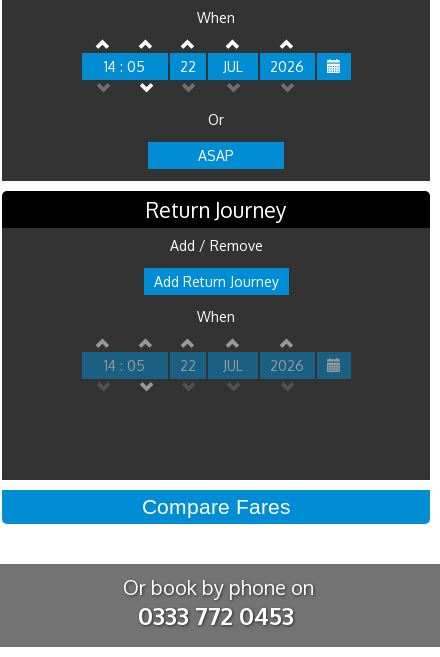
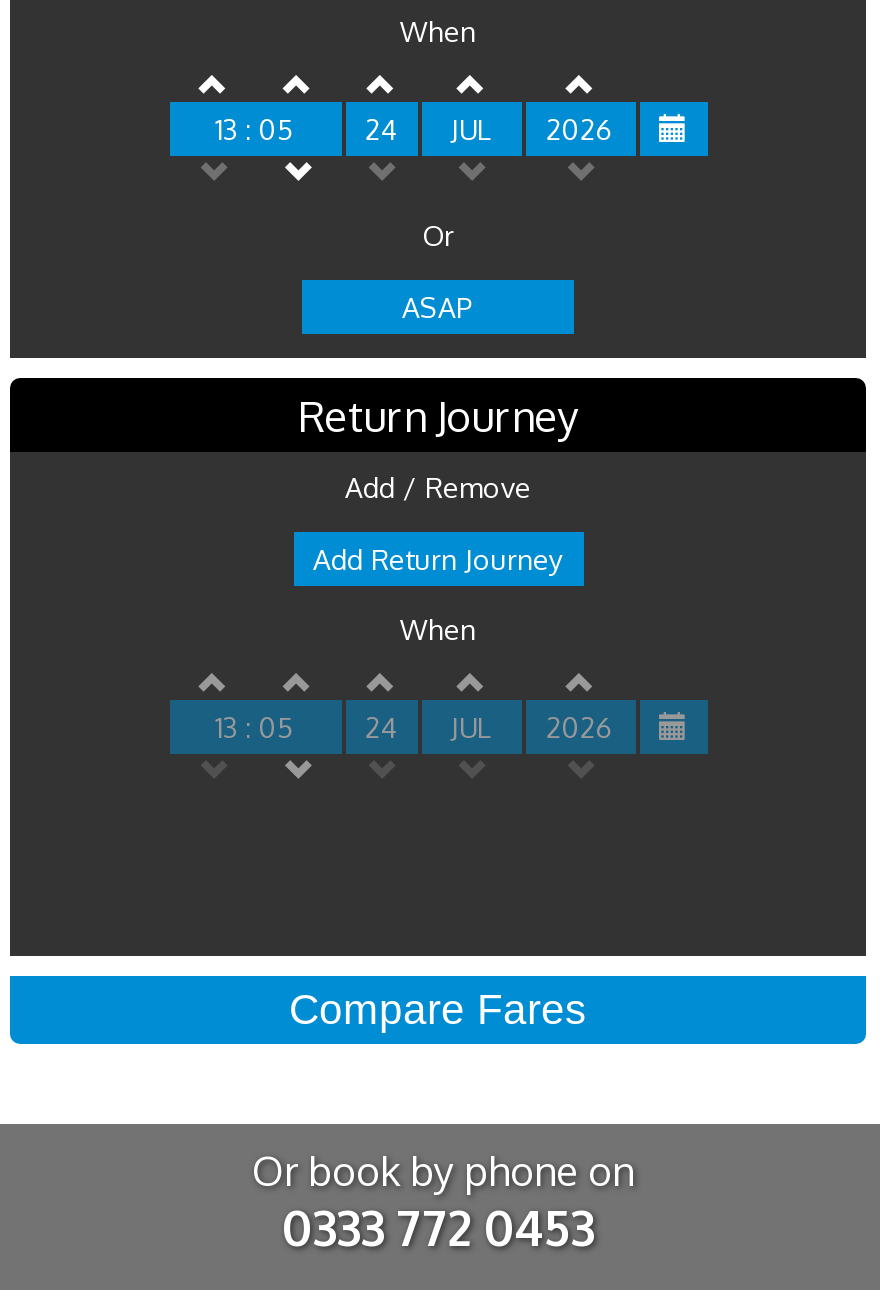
[104,58,145,75] 14 : 05 -> [215,112,295,146] 13 : 05
[179,58,304,75] 22 JUL 2026 -> [365,112,614,146] 24 JUL 2026
[104,357,145,374] 14 : 05 -> [215,710,295,744] 13 : 05
[179,357,304,374] 22 JUL 2026 -> [365,710,614,744] 24 JUL 2026

